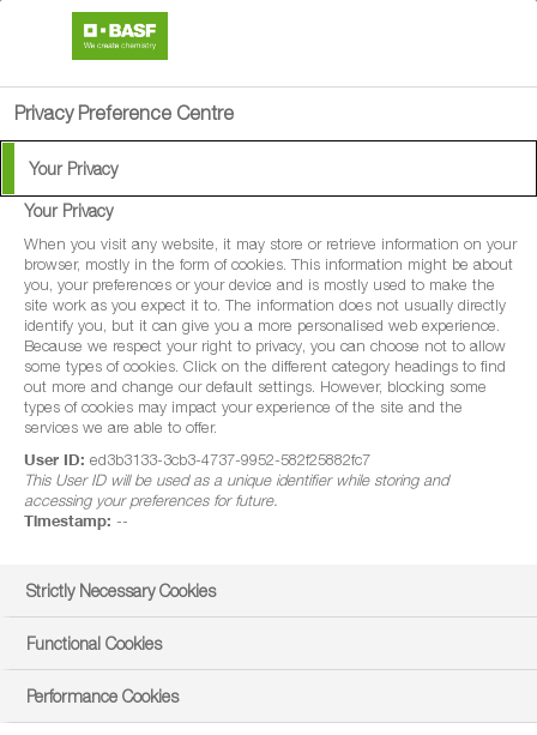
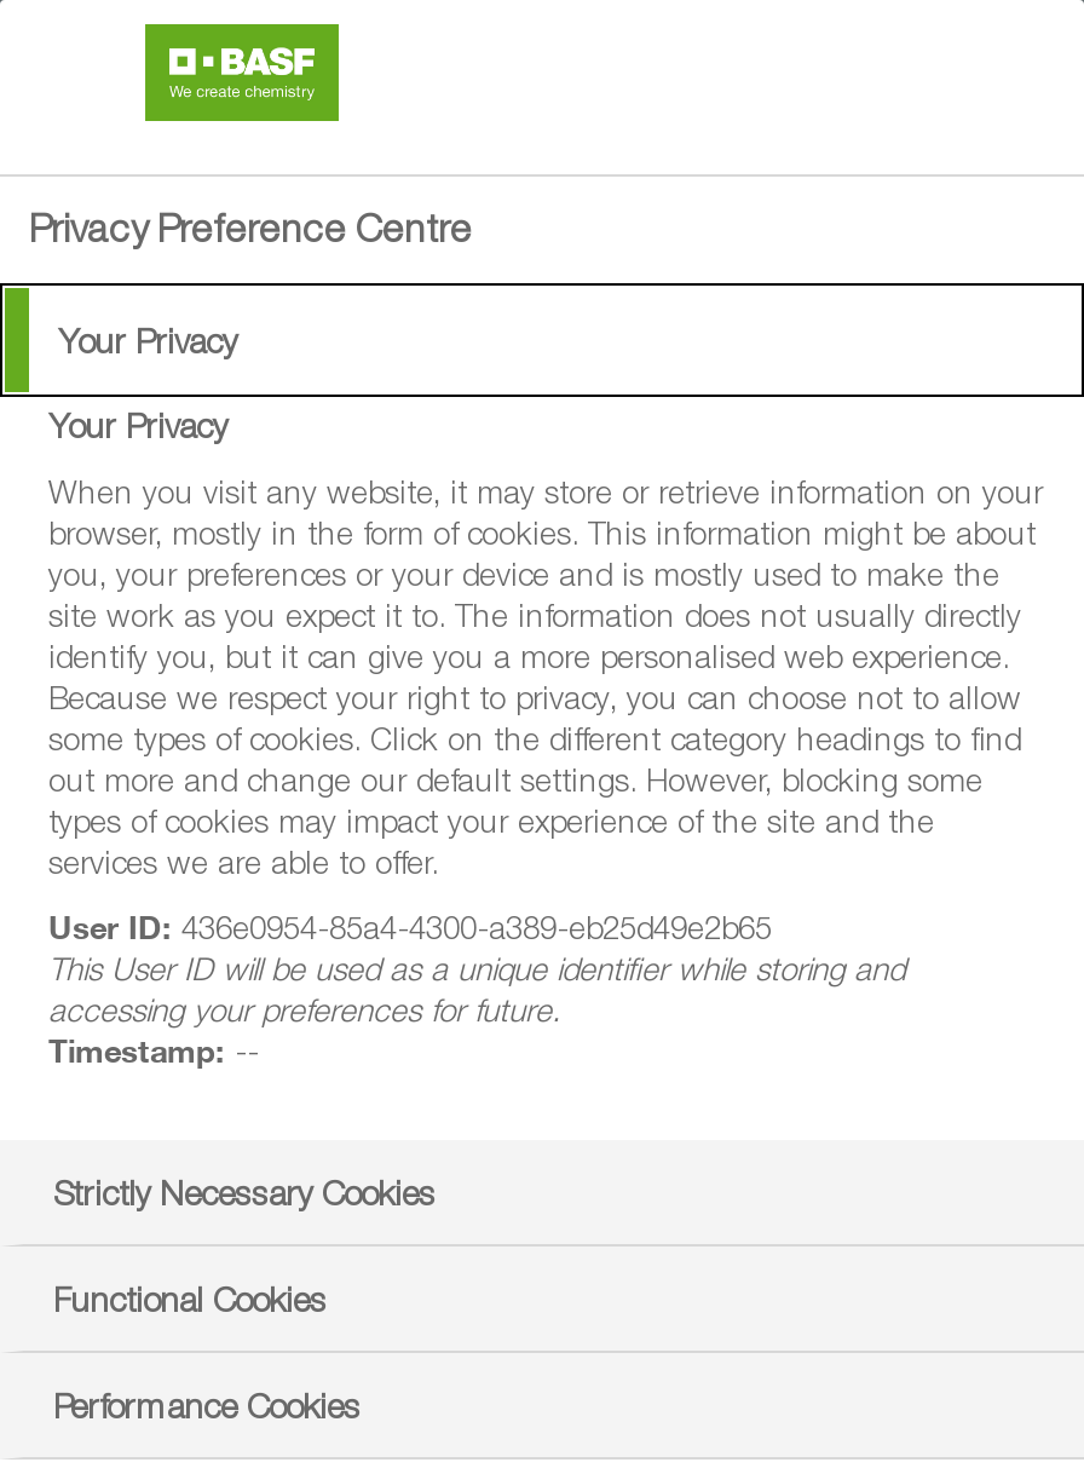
[24,450,370,470] User ID: ed3b3133-3cb3-4737-9952-582f25882fc7 -> [48,908,772,949] User ID: 436e0954-85a4-4300-a389-eb25d49e2b65

